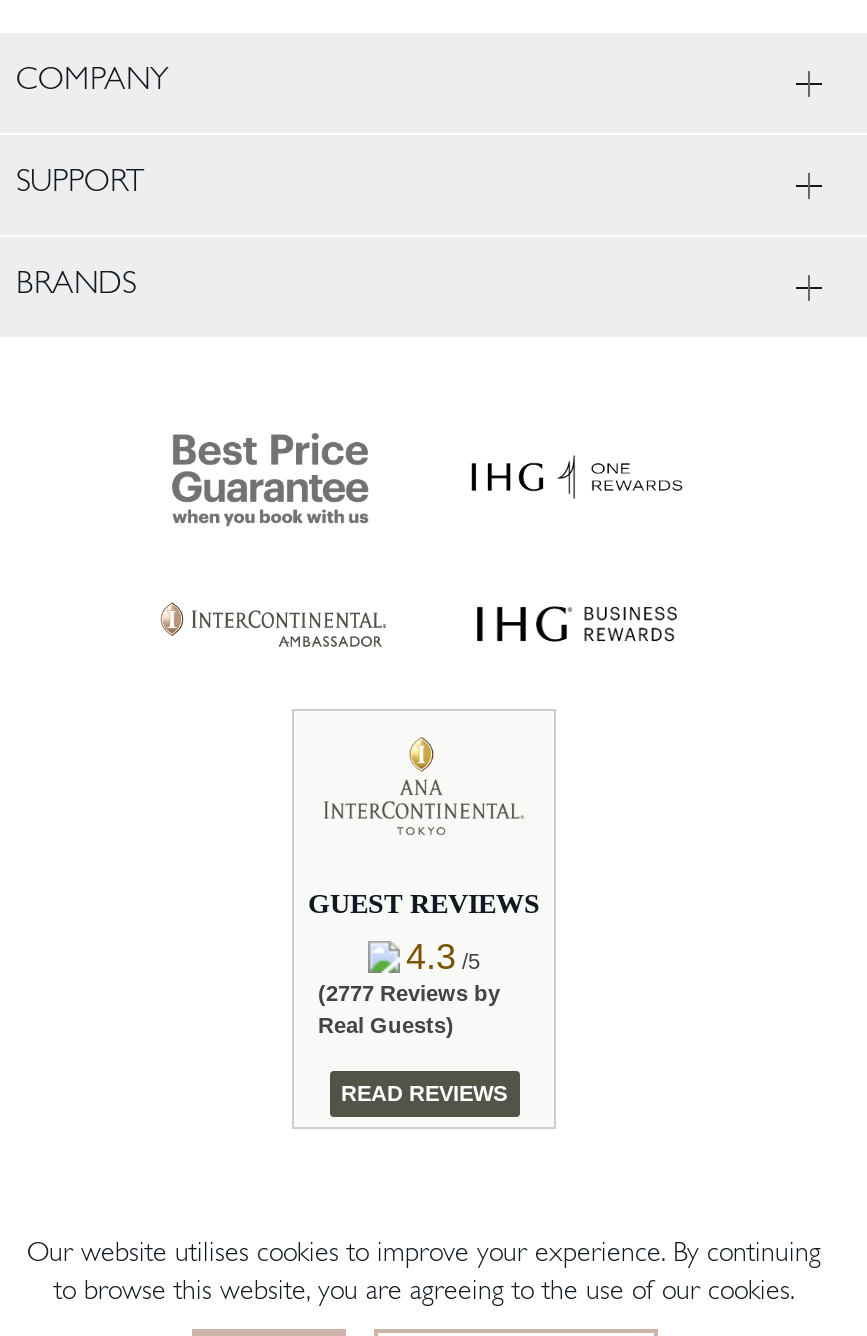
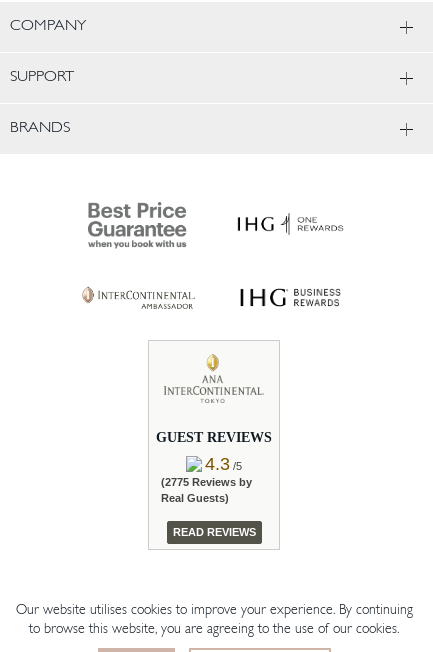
[318,981,500,1005] (2777 Reviews by -> [161,476,252,488] (2775 Reviews by

